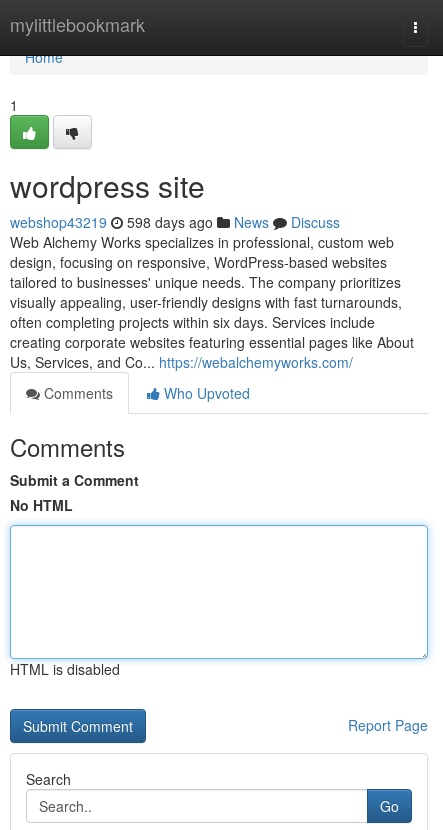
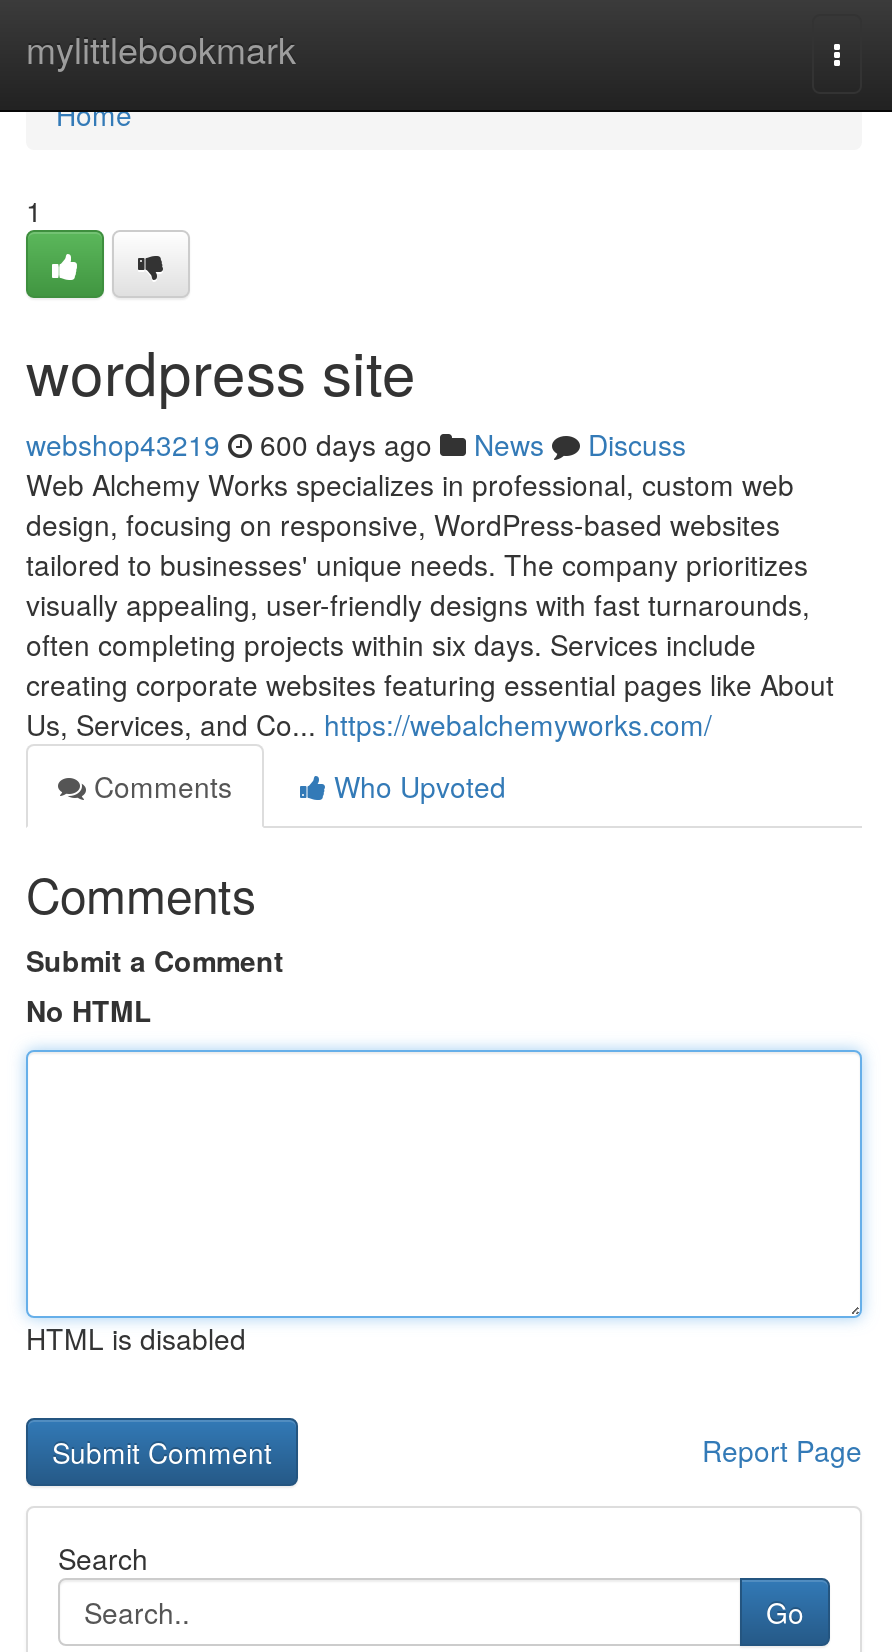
[10,212,340,232] webshop43219 598 days ago News Discuss -> [26,424,686,464] webshop43219 600 days ago News Discuss

